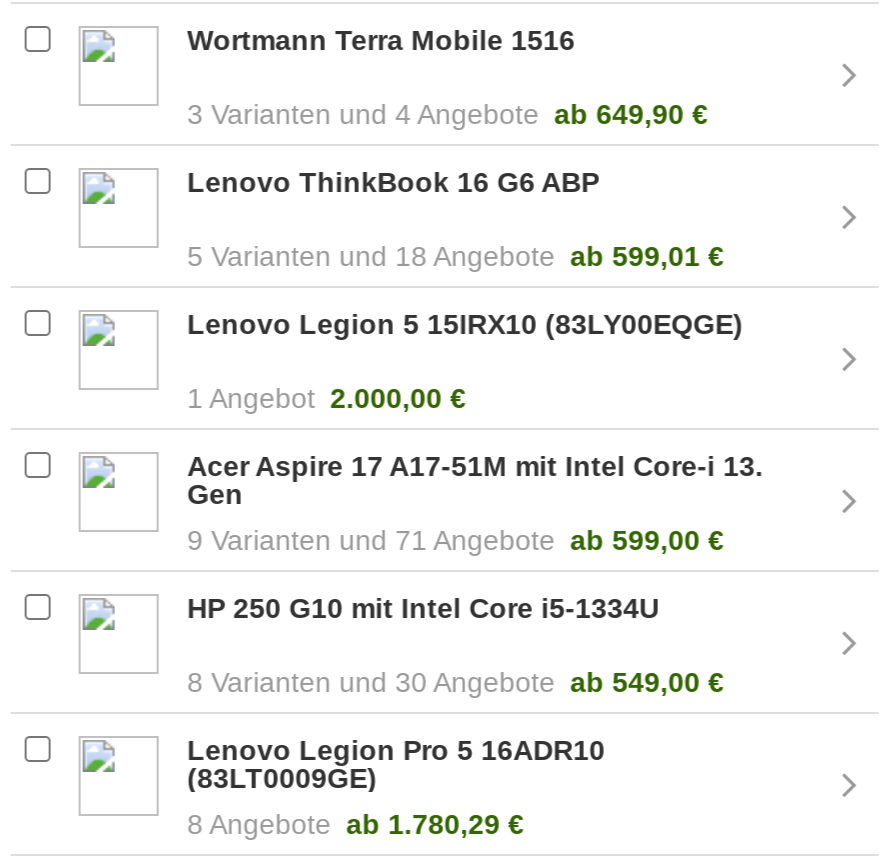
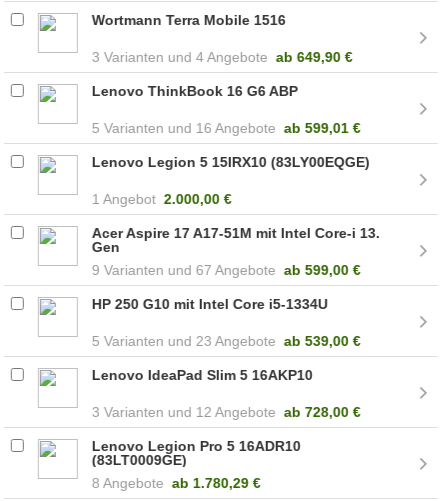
[395,240,724,272] 18 Angebote ab 599,01 € -> [196,120,360,136] 16 Angebote ab 599,01 €
[395,524,724,556] 71 Angebote ab 599,00 € -> [196,262,360,278] 67 Angebote ab 599,00 €
[187,666,724,698] 8 | 30 Angebote ab 549,00 € -> [92,333,360,420] 5 | 23 Angebote ab 539,00 € | Lenovo IdeaPad Slim 5 16AKP10 | 3 | 12 Angebote ab 728,00 €

